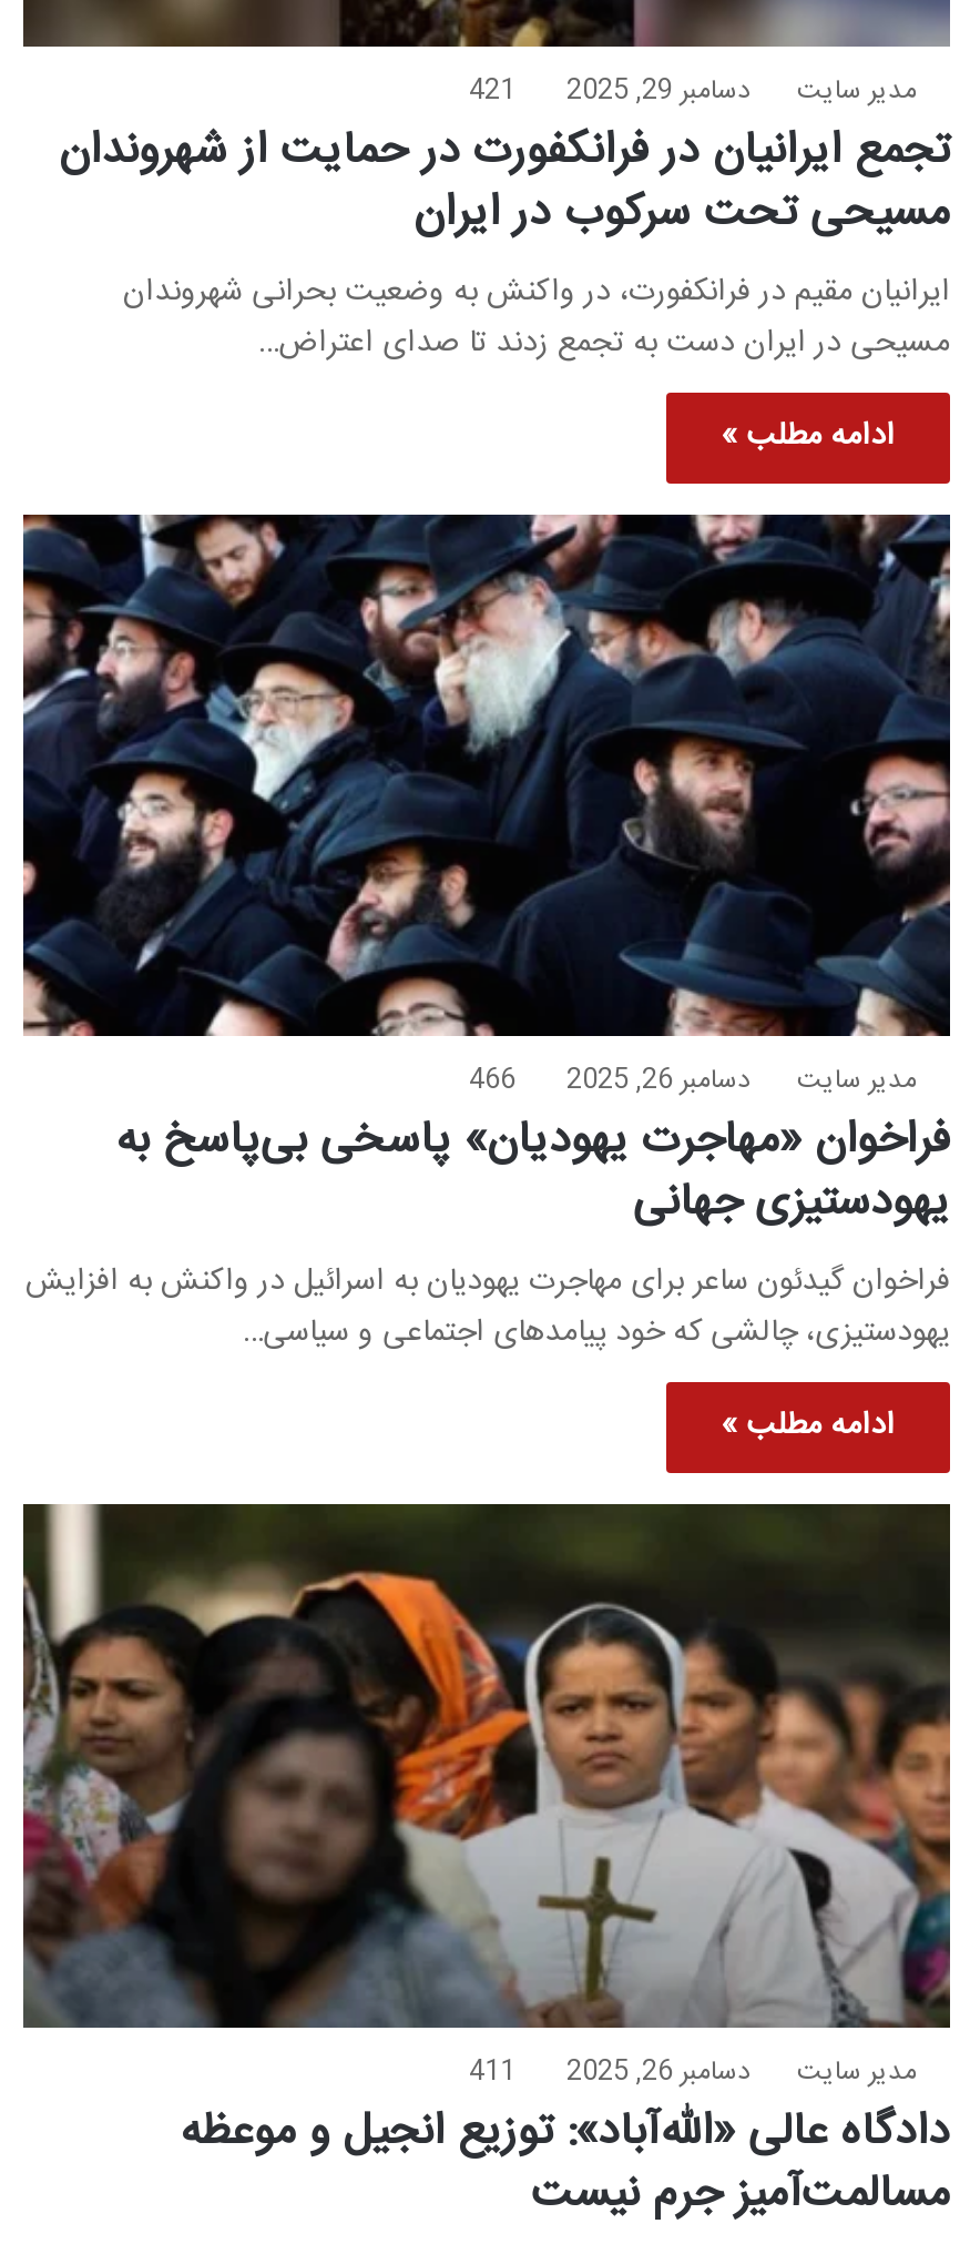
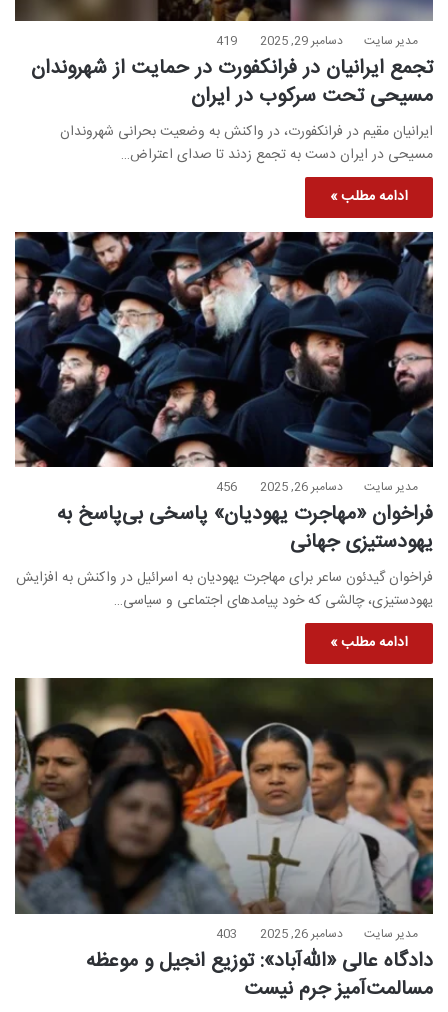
[469,68,515,112] 421 -> [216,31,237,51] 419
[469,1059,515,1103] 466 -> [216,477,237,497] 456
[469,2050,515,2095] 411 -> [216,924,237,944] 403

